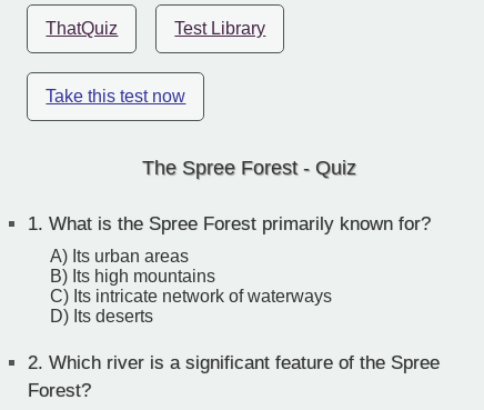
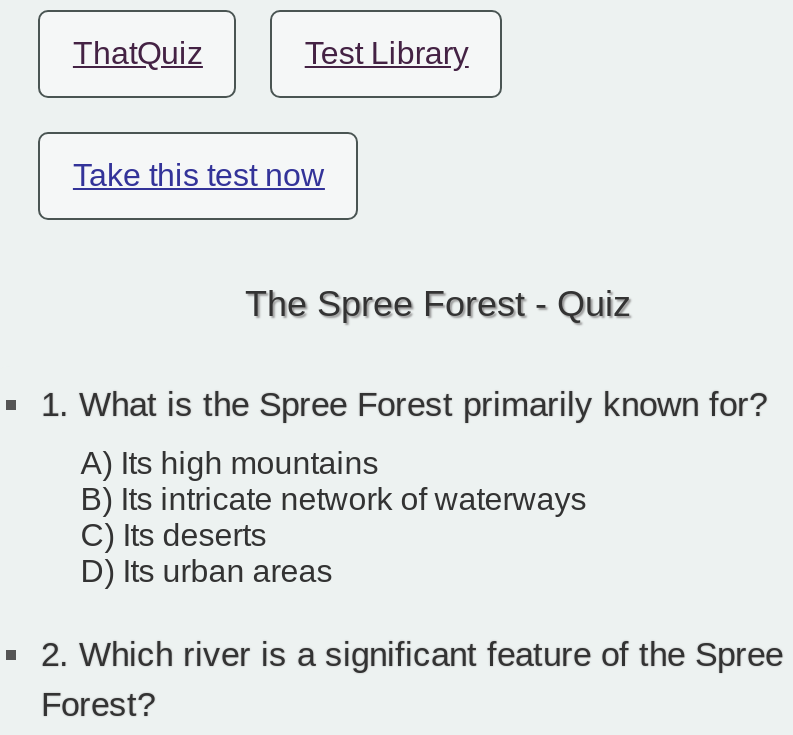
[50,247,332,326] A) Its urban areas | B) Its high mountains | C) Its intricate network of waterways | D) Its deserts -> [81,446,587,588] A) Its high mountains | B) Its intricate network of waterways | C) Its deserts | D) Its urban areas

